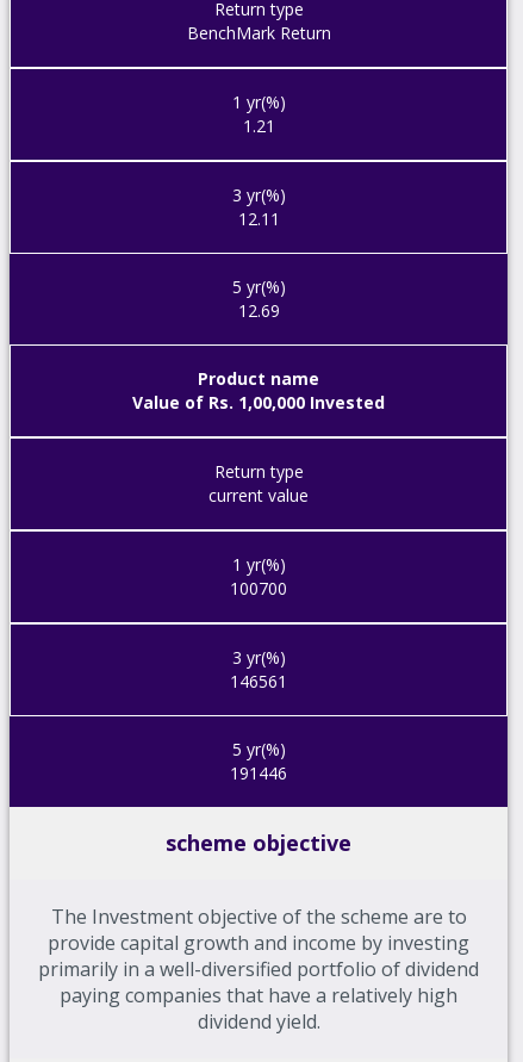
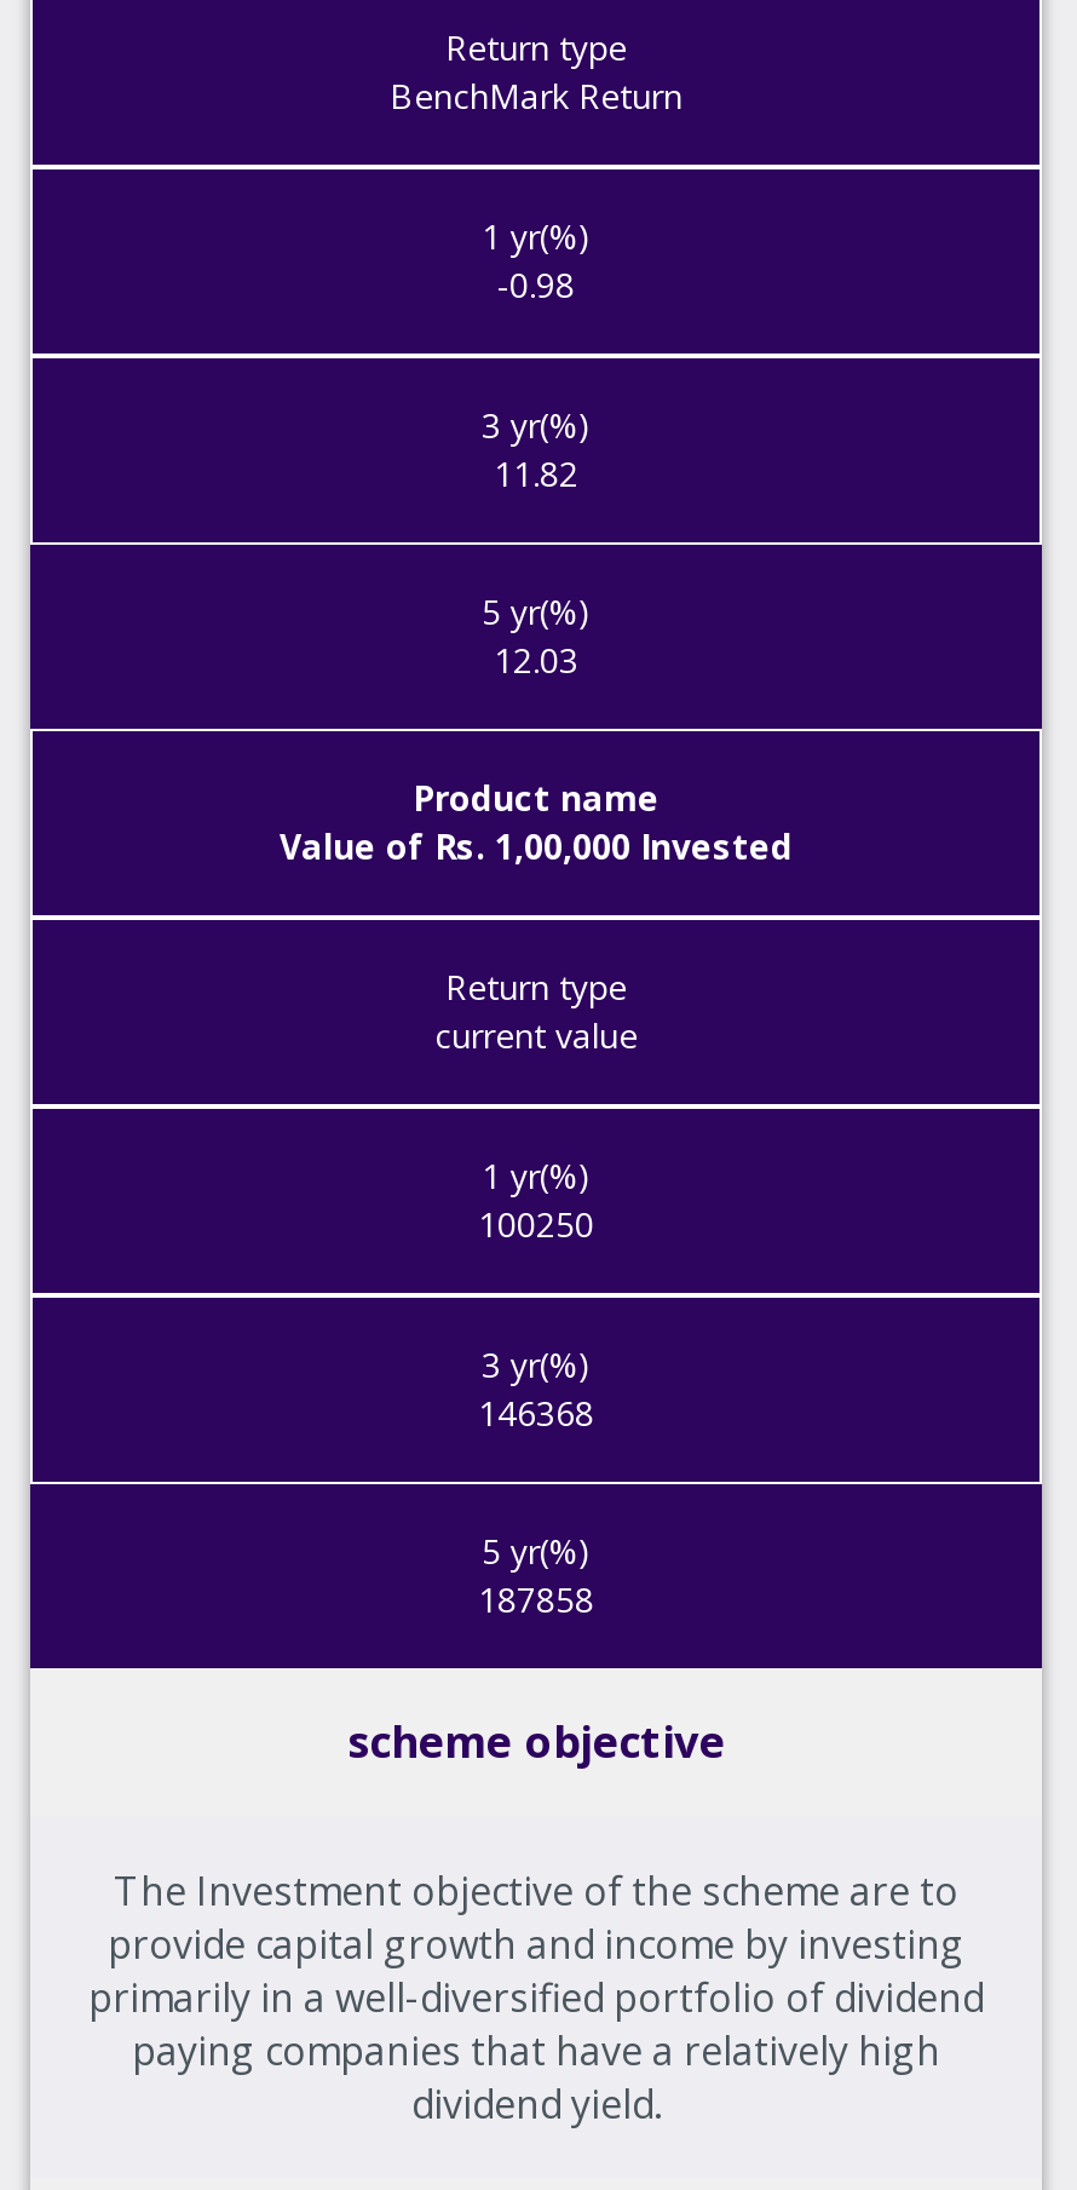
[242,115,275,138] 1.21 -> [497,262,575,308] -0.98
[238,208,279,231] 12.11 -> [494,451,578,497] 11.82
[238,300,279,322] 12.69 -> [494,638,578,684] 12.03
[230,577,287,600] 100700 -> [478,1202,594,1248] 100250
[230,670,287,693] 146561 -> [478,1391,594,1437] 146368
[230,762,287,785] 191446 -> [478,1577,594,1623] 187858

